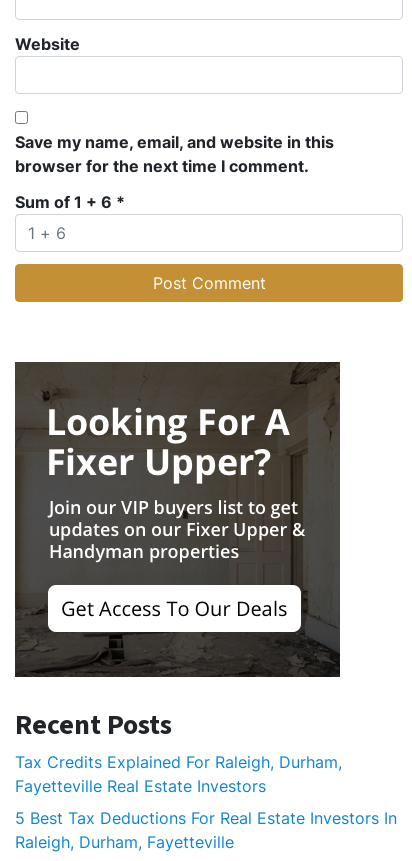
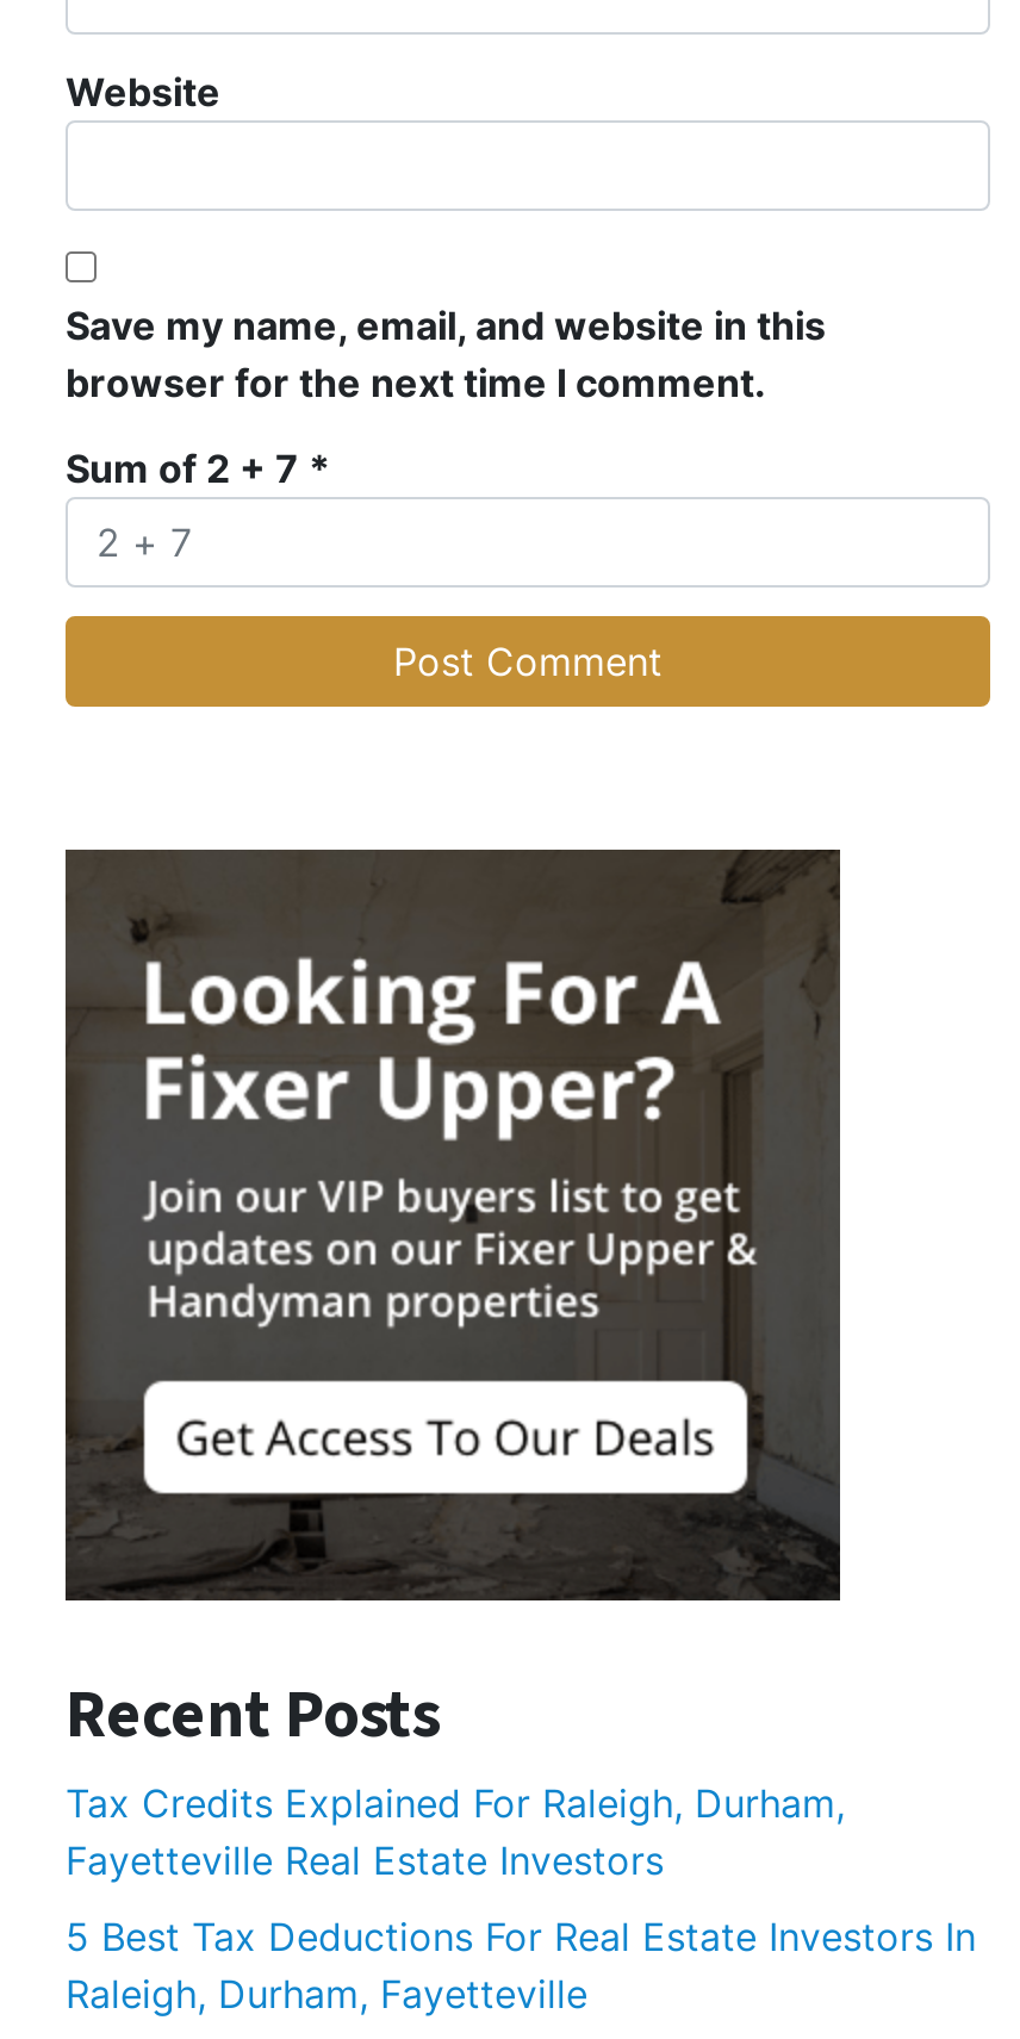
[15,192,125,212] Sum of 1 + 6 * -> [66,444,330,492] Sum of 2 + 7 *

